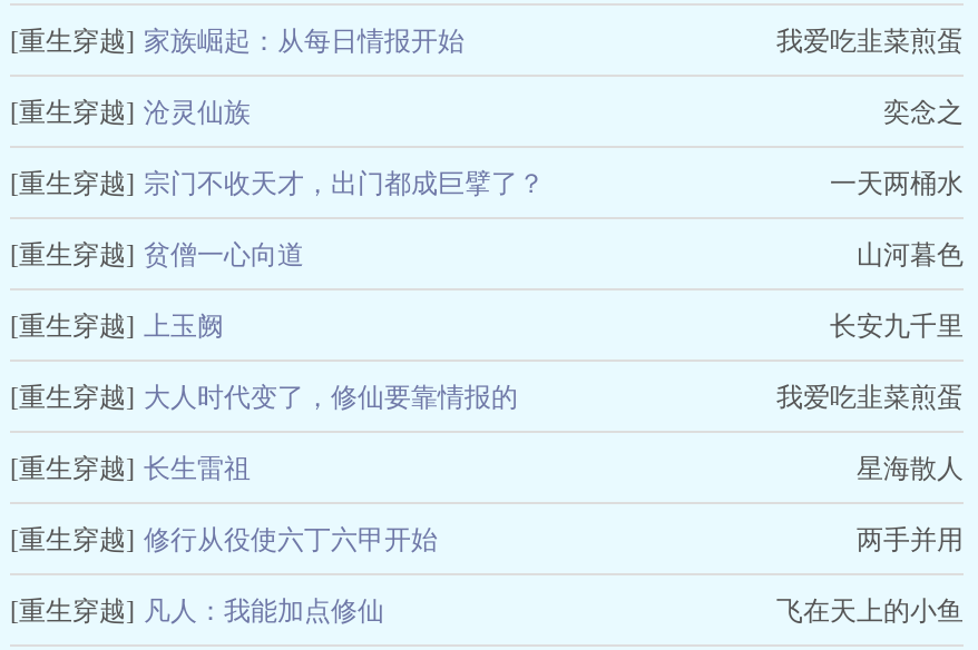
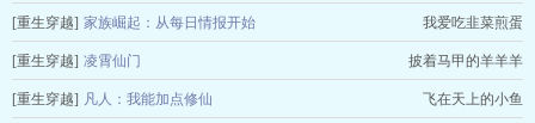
[10,97,964,555] [重生穿越] 沧灵仙族 | 奕念之 | [重生穿越] 宗门不收天才，出门都成巨擘了？ | 一天两桶水 | [重生穿越] 贫僧一心向道 | 山河暮色 | [重生穿越] 上玉阙 | 长安九千里 | [重生穿越] 大人时代变了，修仙要靠情报的 | 我爱吃韭菜煎蛋 | [重生穿越] 长生雷祖 | 星海散人 | [重生穿越] 修行从役使六丁六甲开始 | 两手并用 -> [12,53,523,69] [重生穿越] 凌霄仙门 | 披着马甲的羊羊羊

